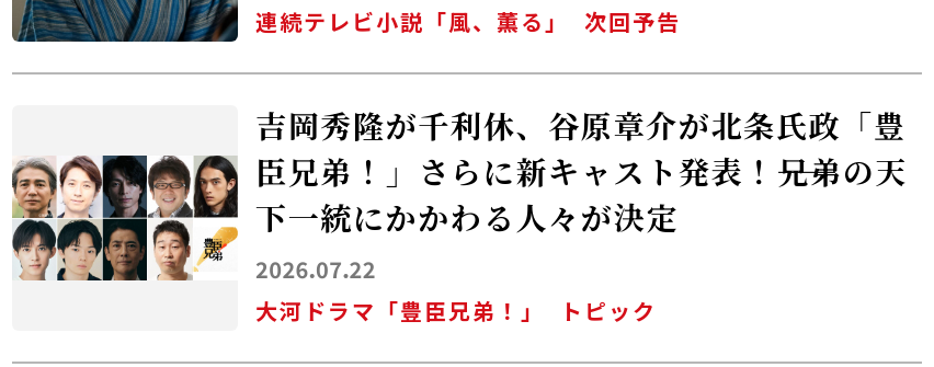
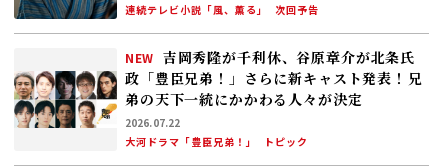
[255,104,908,240] 吉岡秀隆が千利休、谷原章介が北条氏政「豊 | 臣兄弟！」さらに新キャスト発表！――兄弟の天 | 下一統にかかわる人々が決定 -> [125,47,423,109] NEW 吉岡秀隆が千利休、谷原章介が北条氏 | 政「豊臣兄弟！」さらに新キャスト発表！――兄 | 弟の天下一統にかかわる人々が決定

